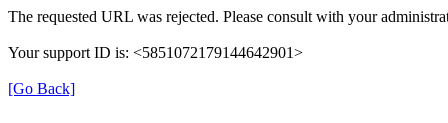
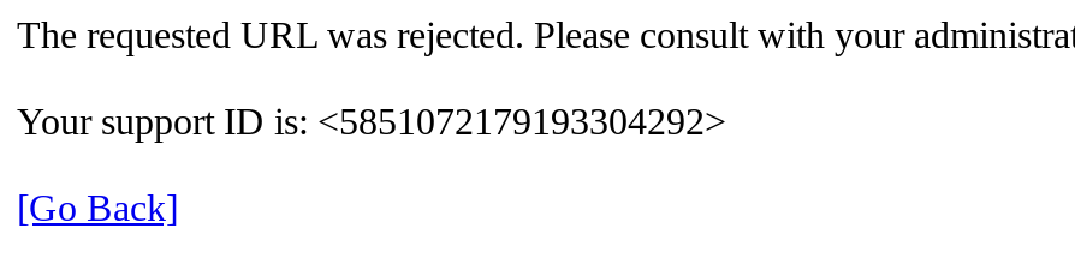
[8,44,303,61] Your support ID is: <5851072179144642901> -> [17,101,726,142] Your support ID is: <5851072179193304292>

